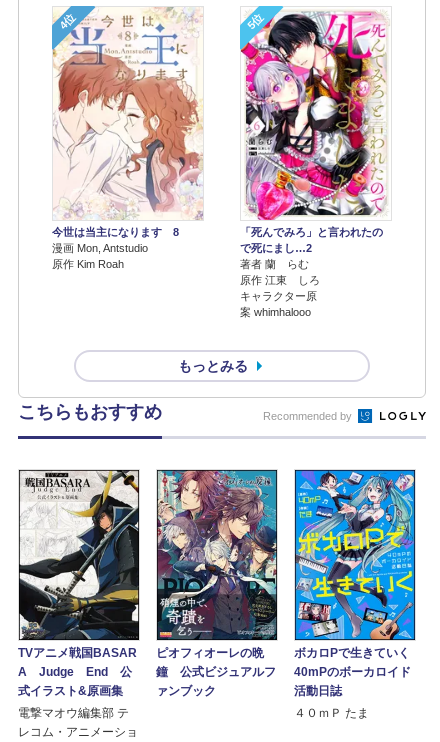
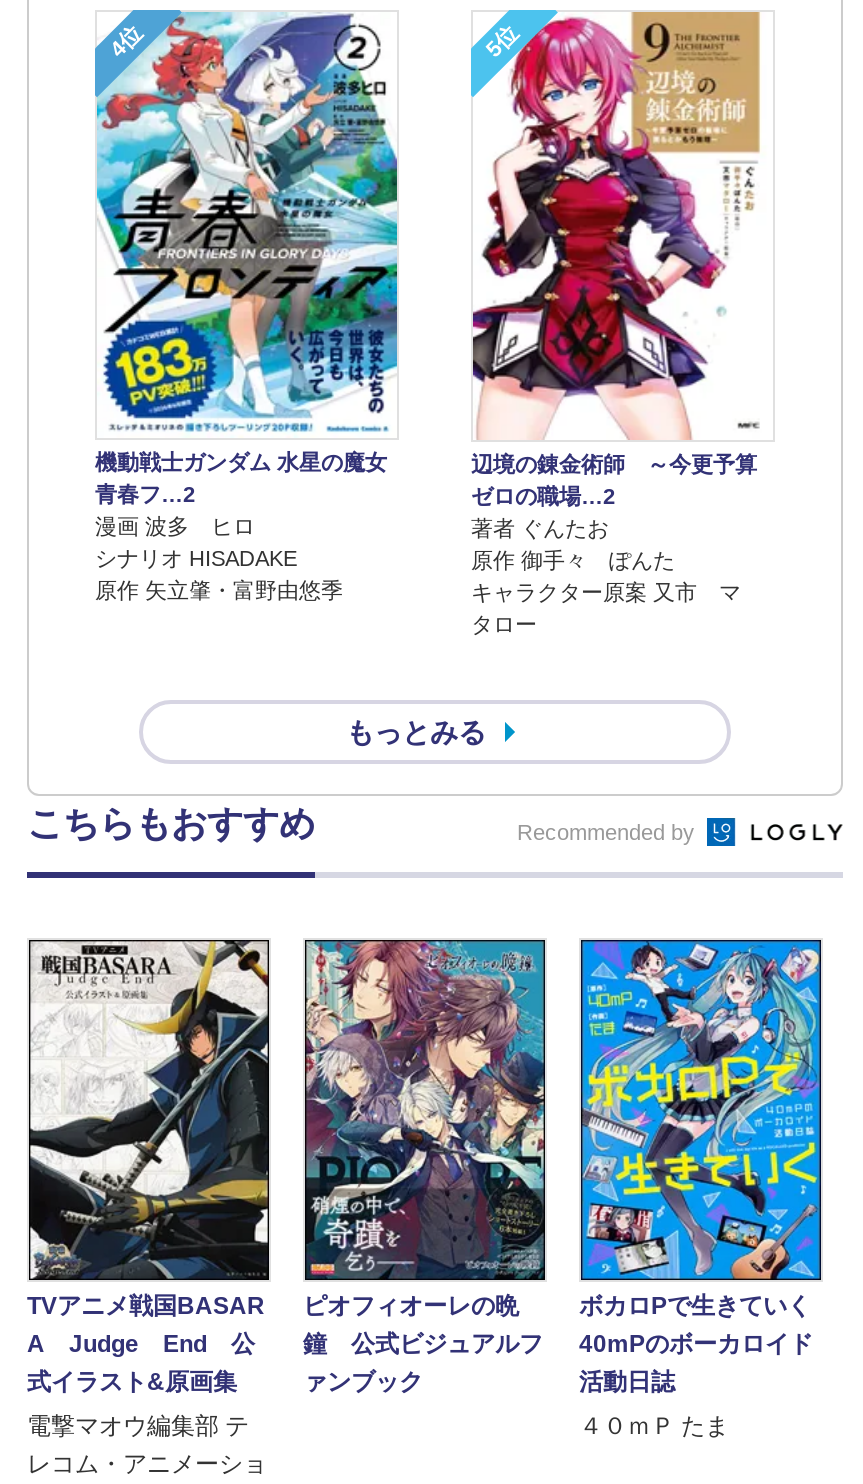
[52,7,204,270] [image] | 今世は当主になります 8 | 漫画 Mon, Antstudio | 原作 Kim Roah -> [95,10,399,602] [image] | 機動戦士ガンダム 水星の魔女 | 青春フ…2 | 漫画 波多 ヒロ | シナリオ HISADAKE | 原作 矢立肇・富野由悠季
[240,7,389,318] [image] | 「死んでみろ」と言われたの | で死にまし…2 | 著者 蘭 らむ | 原作 江東 しろ | キャラクター原 | 案 whimhalooo -> [471,10,765,635] [image] | 辺境の錬金術師 ～今更予算 | ゼロの職場…2 | 著者 ぐんたお | 原作 御手々 ぽんた | キャラクター原案 又市 マ | タロー

